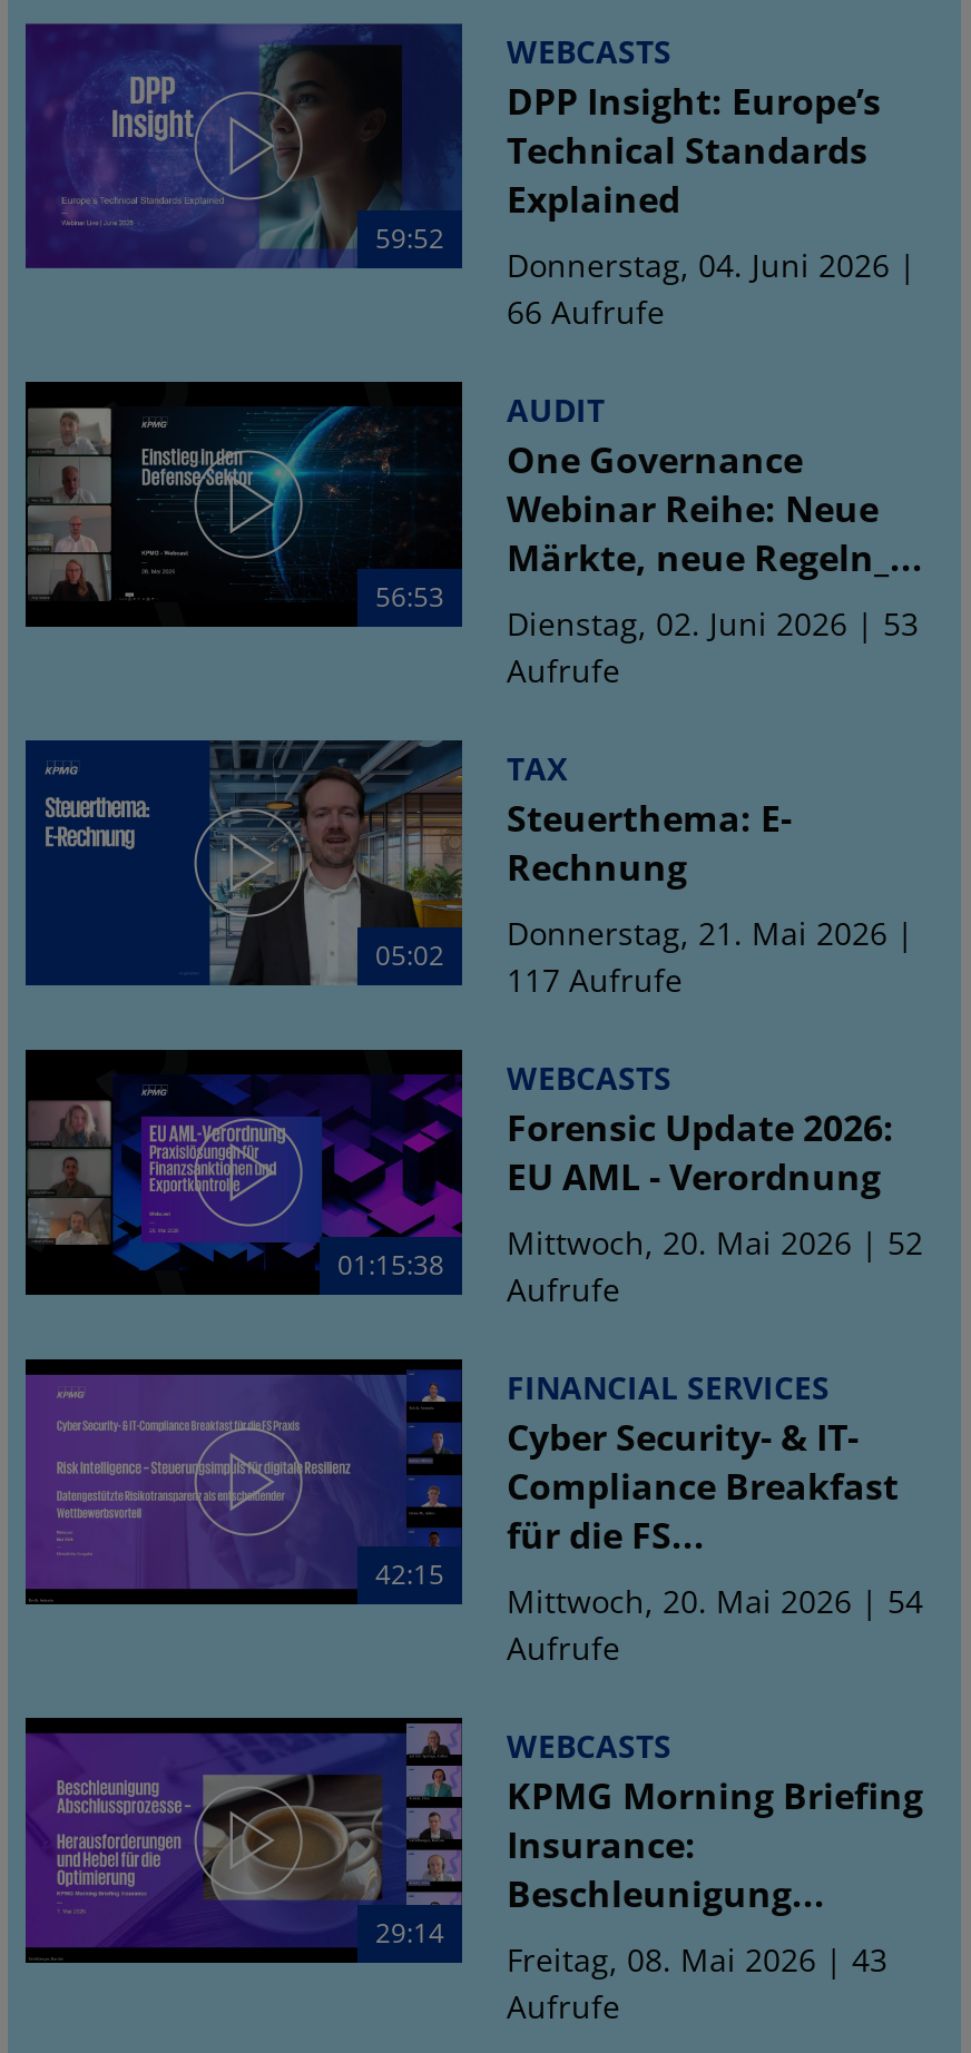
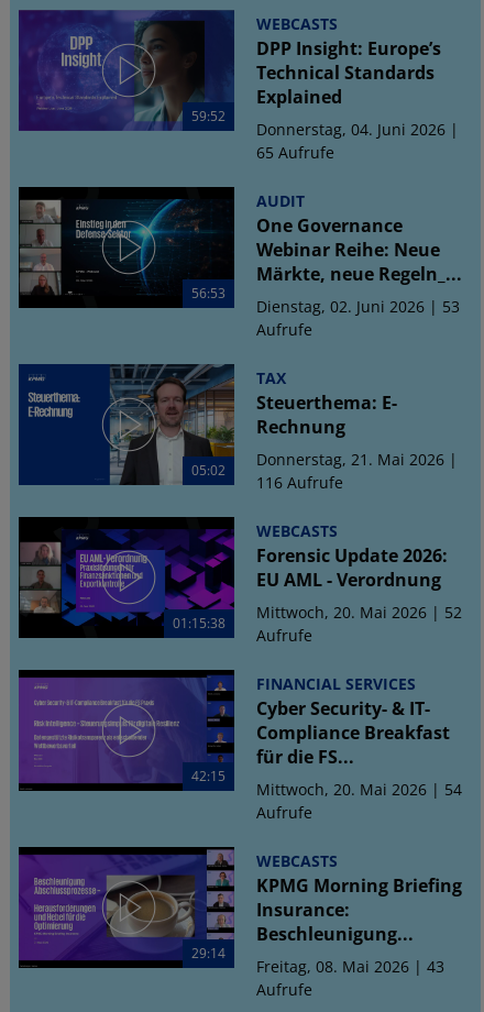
[507,291,665,333] 66 Aufrufe -> [256,142,334,163] 65 Aufrufe
[507,959,683,1001] 117 Aufrufe -> [256,472,343,493] 116 Aufrufe

